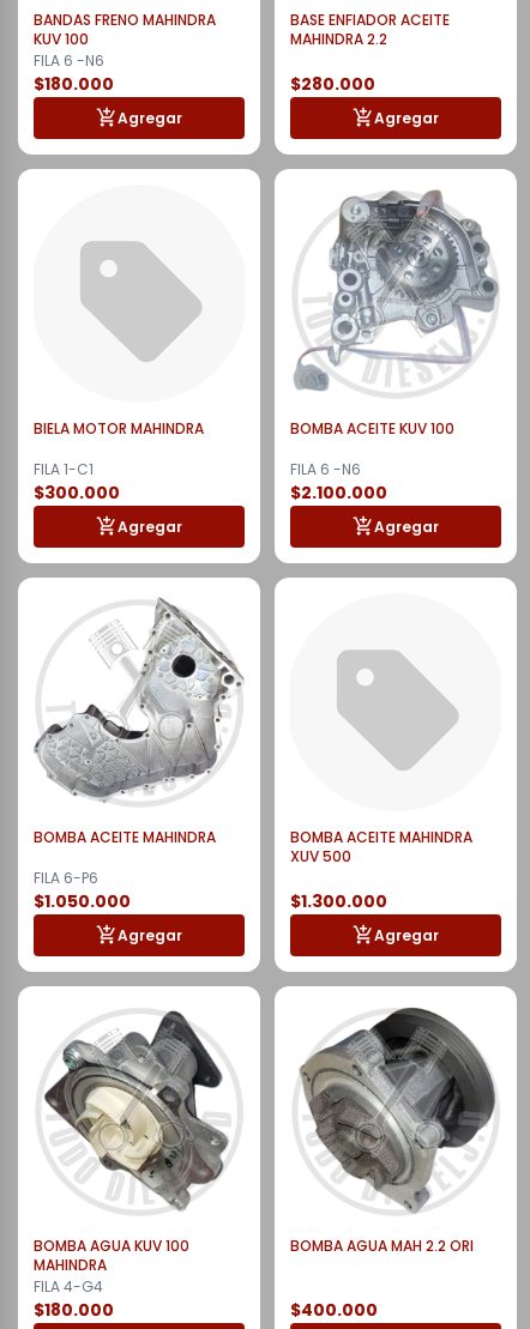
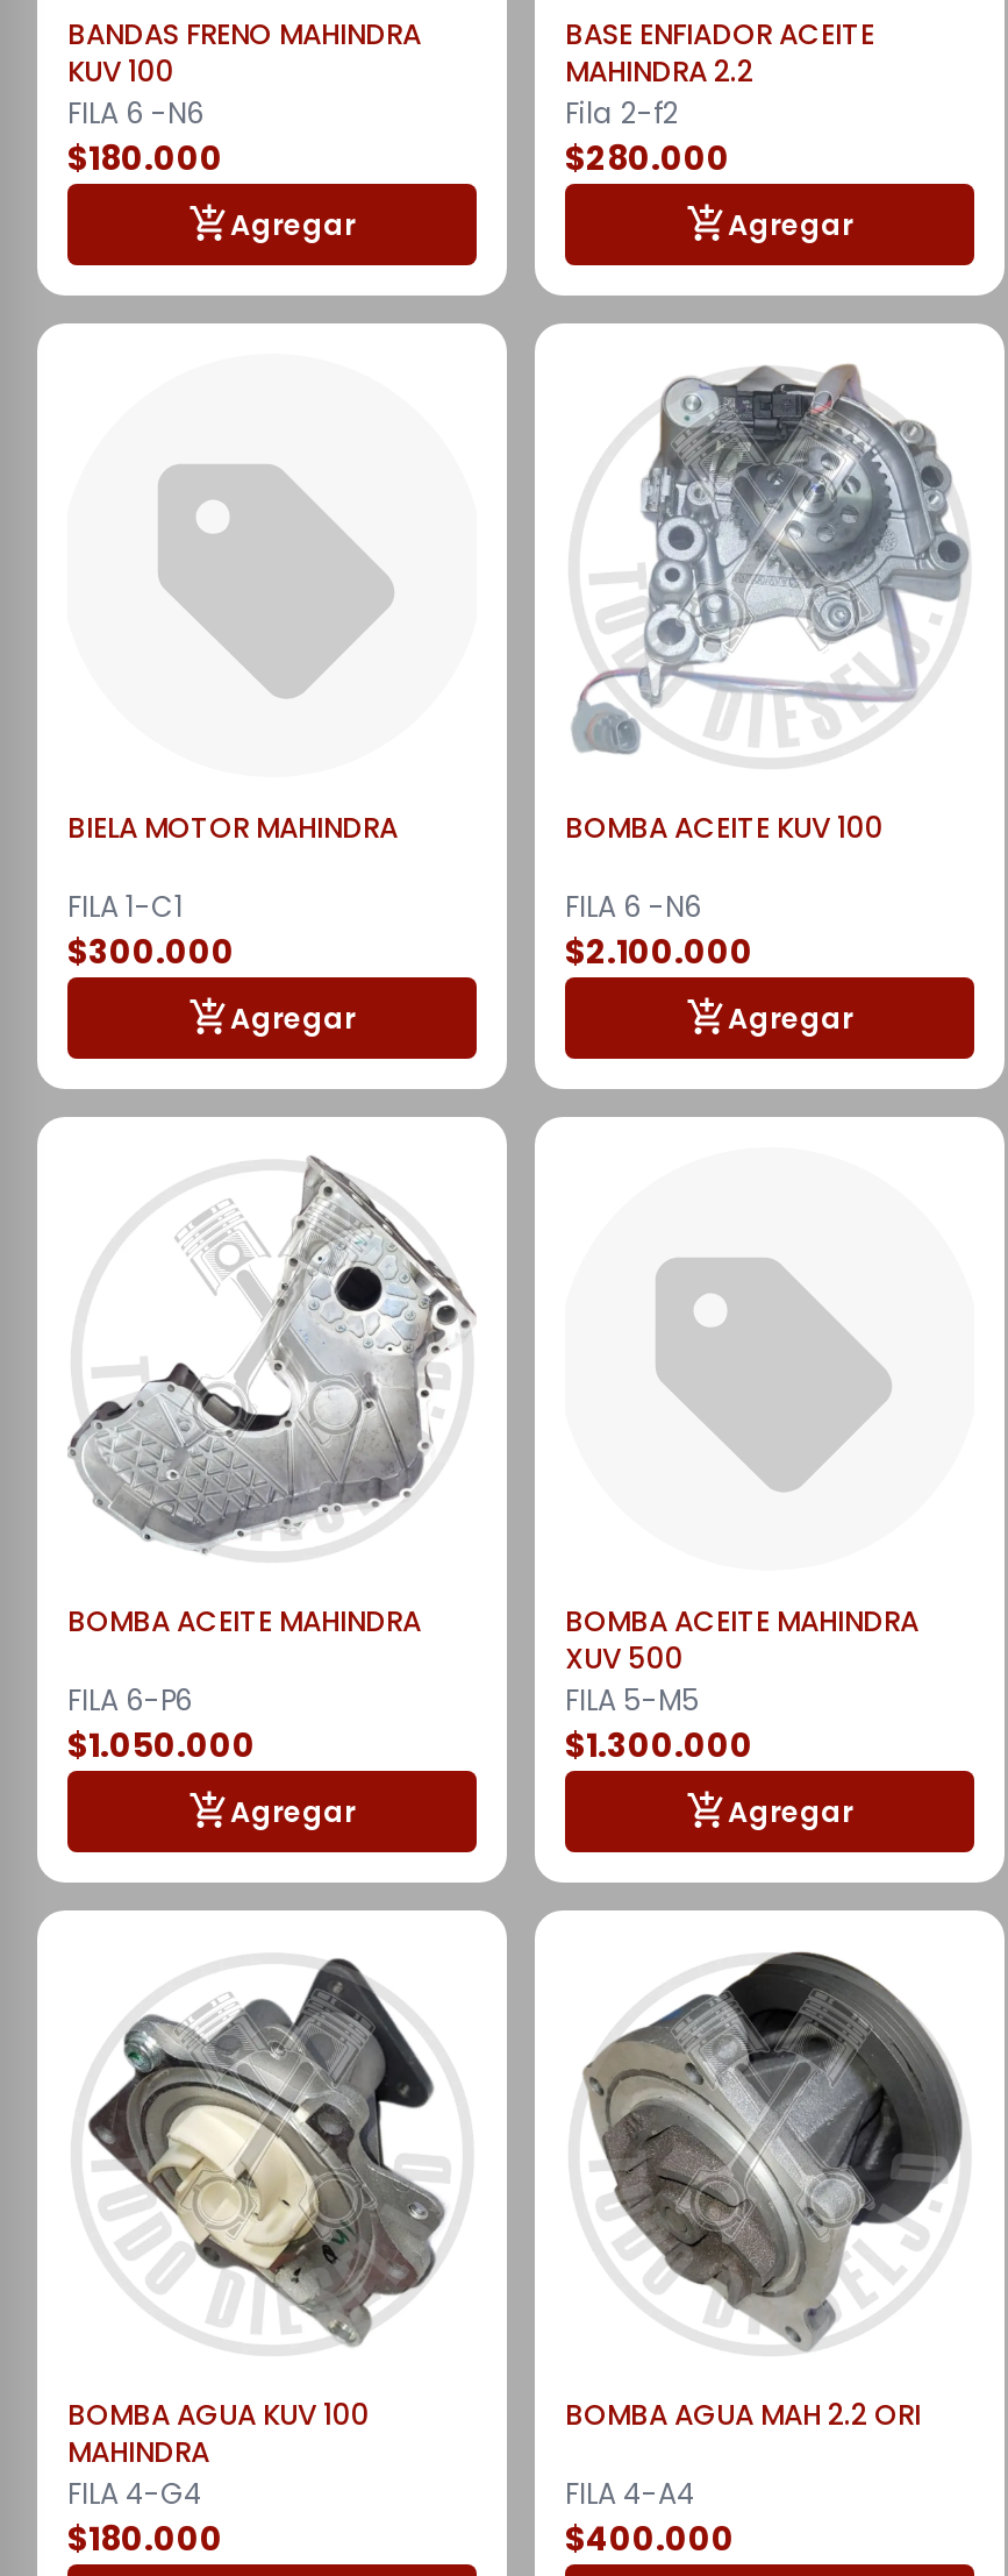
none -> [565,93,679,132] Fila 2-f2
none -> [565,1680,700,1719] FILA 5-M5
none -> [565,2473,695,2513] FILA 4-A4

